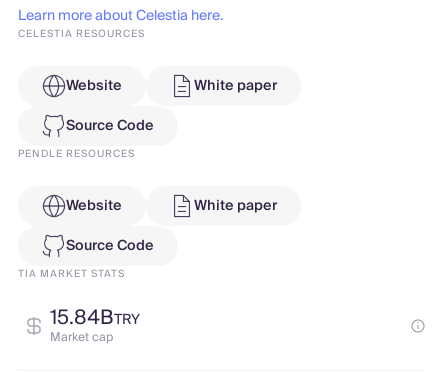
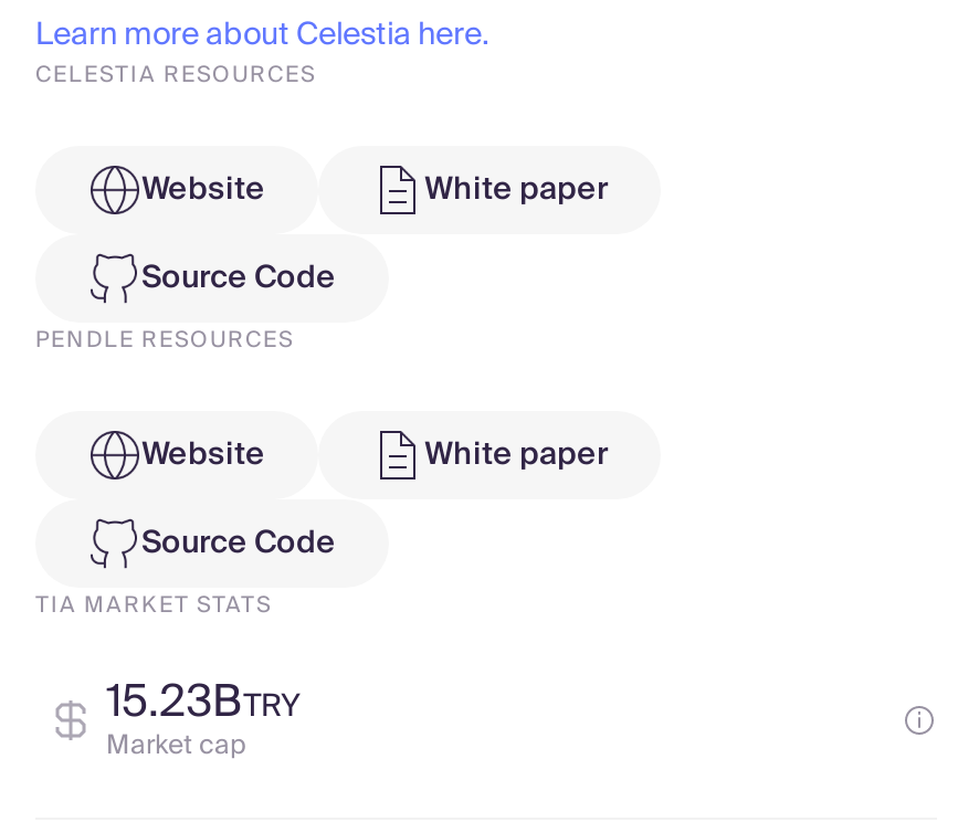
[50,301,140,335] 15.84BTRY -> [106,665,301,740] 15.23BTRY

